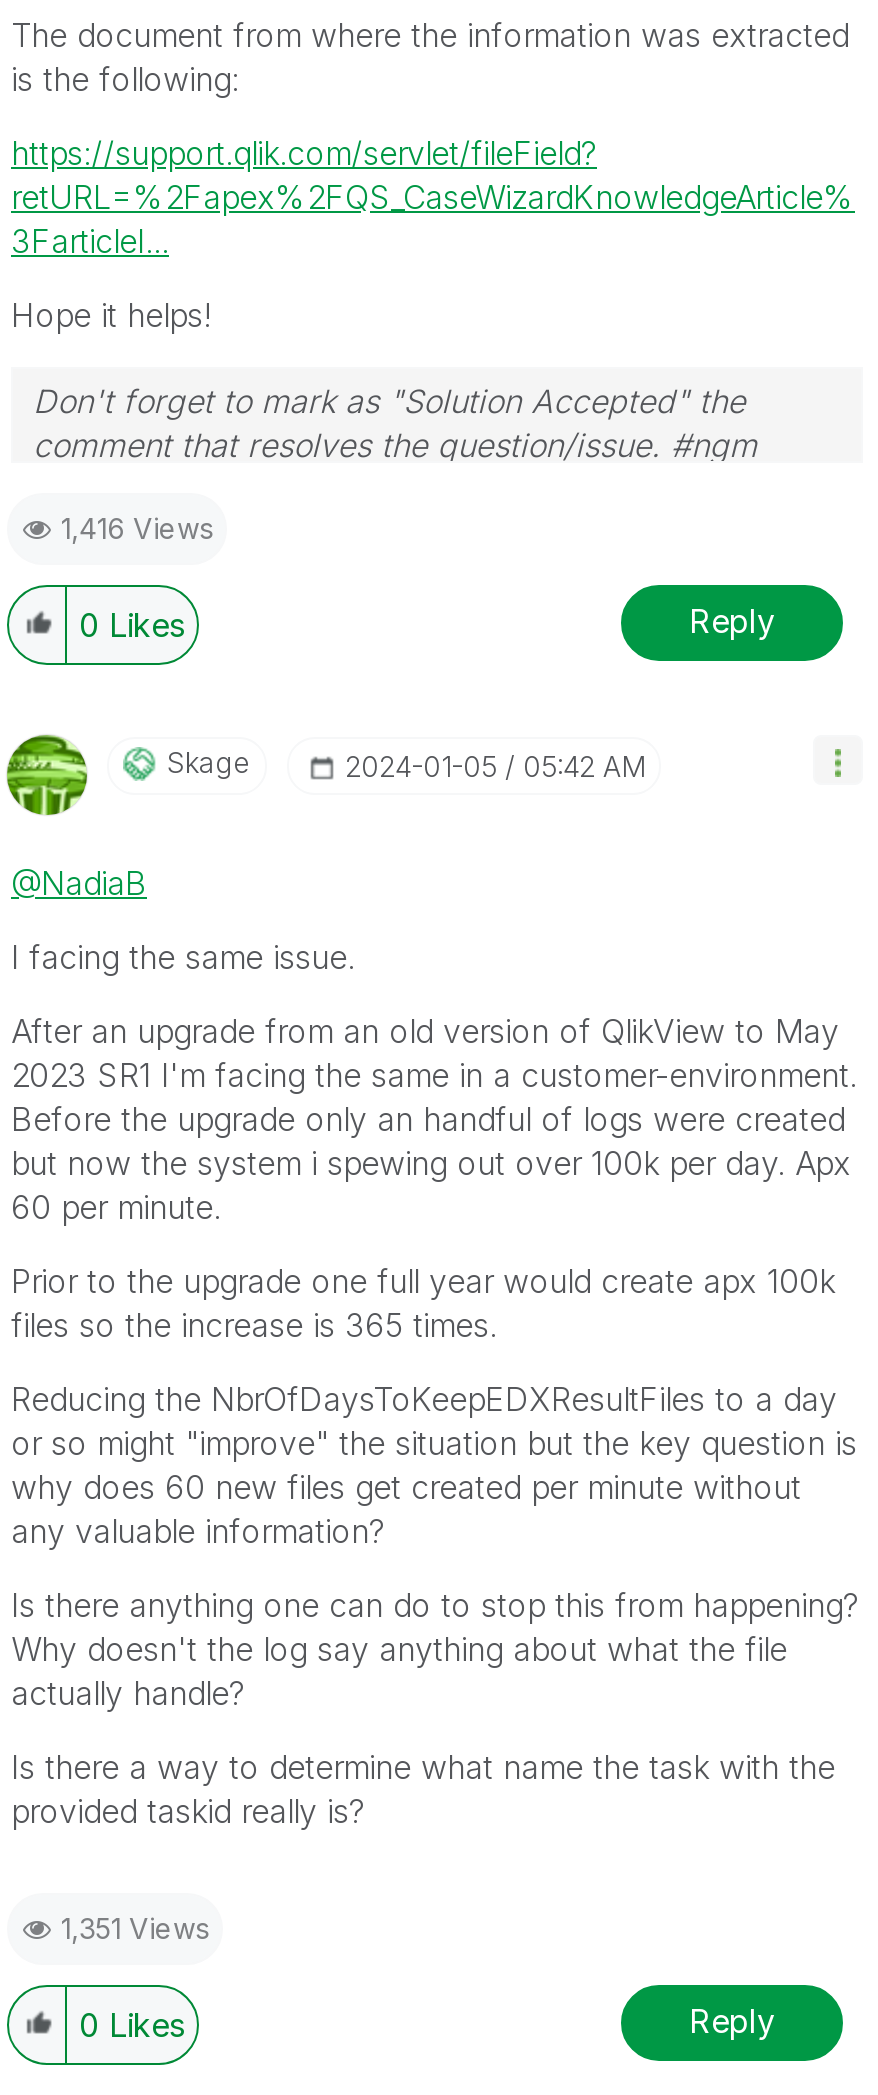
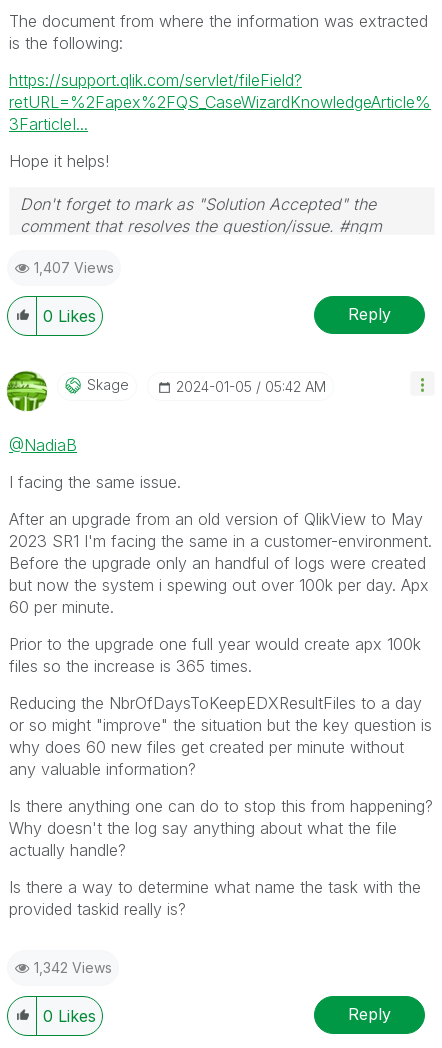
[61,510,213,544] 1,416 Views -> [34,258,114,275] 1,407 Views
[61,1910,209,1944] 1,351 Views -> [34,958,112,975] 1,342 Views

